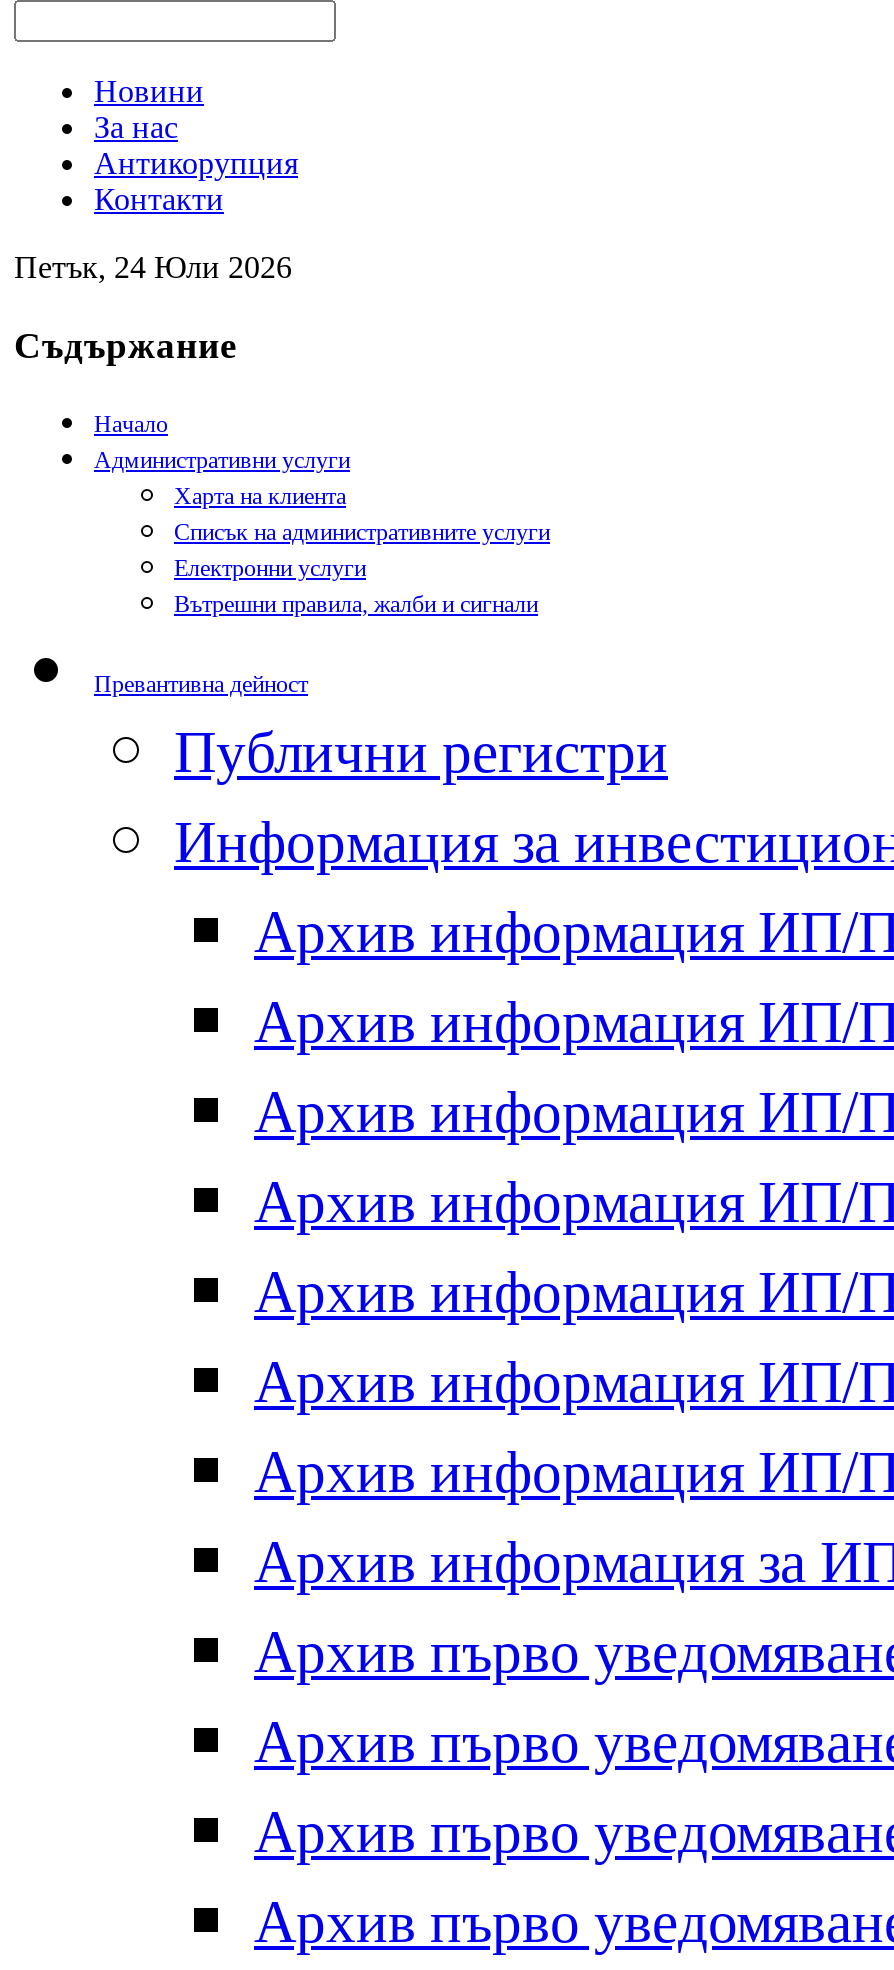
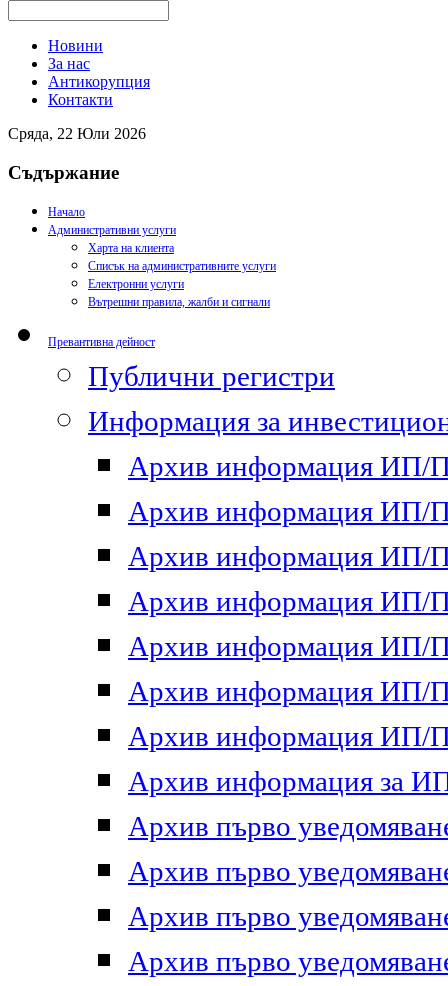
[14,250,292,284] Петък, 24 Юли 2026 -> [8,125,146,142] Сряда, 22 Юли 2026

